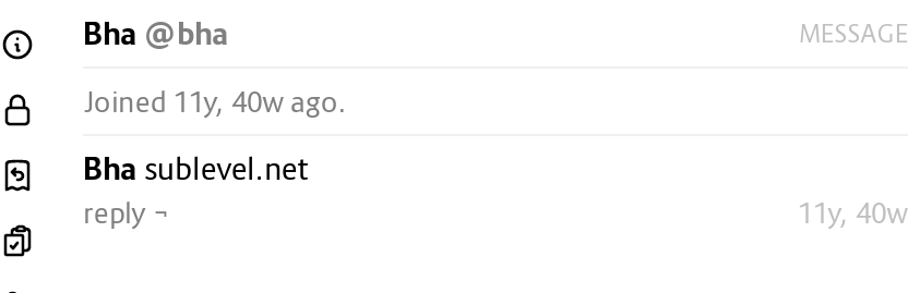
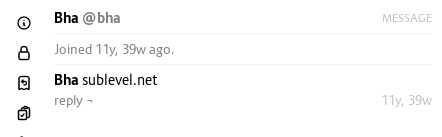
[83,84,347,119] Joined 11y, 40w ago. -> [54,41,175,57] Joined 11y, 39w ago.
[797,195,908,230] 11y, 40w -> [381,92,432,108] 11y, 39w

